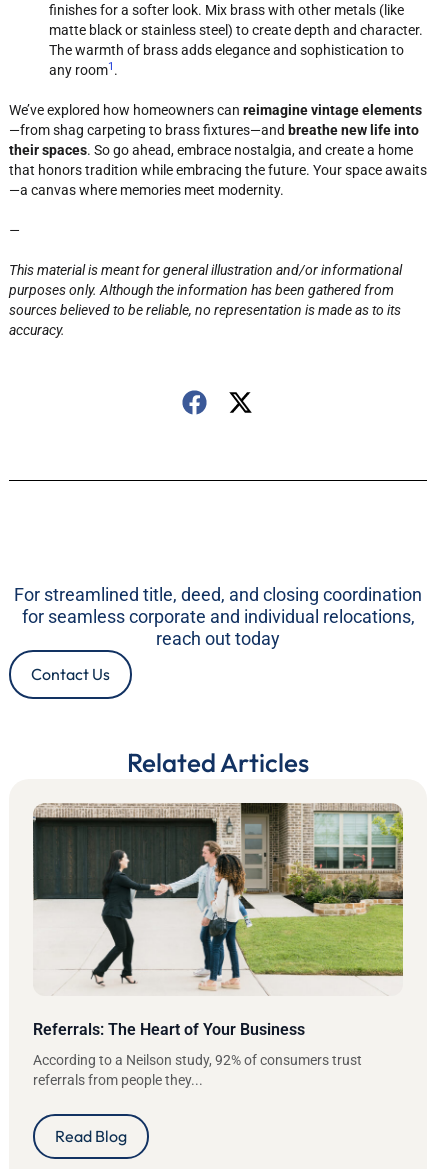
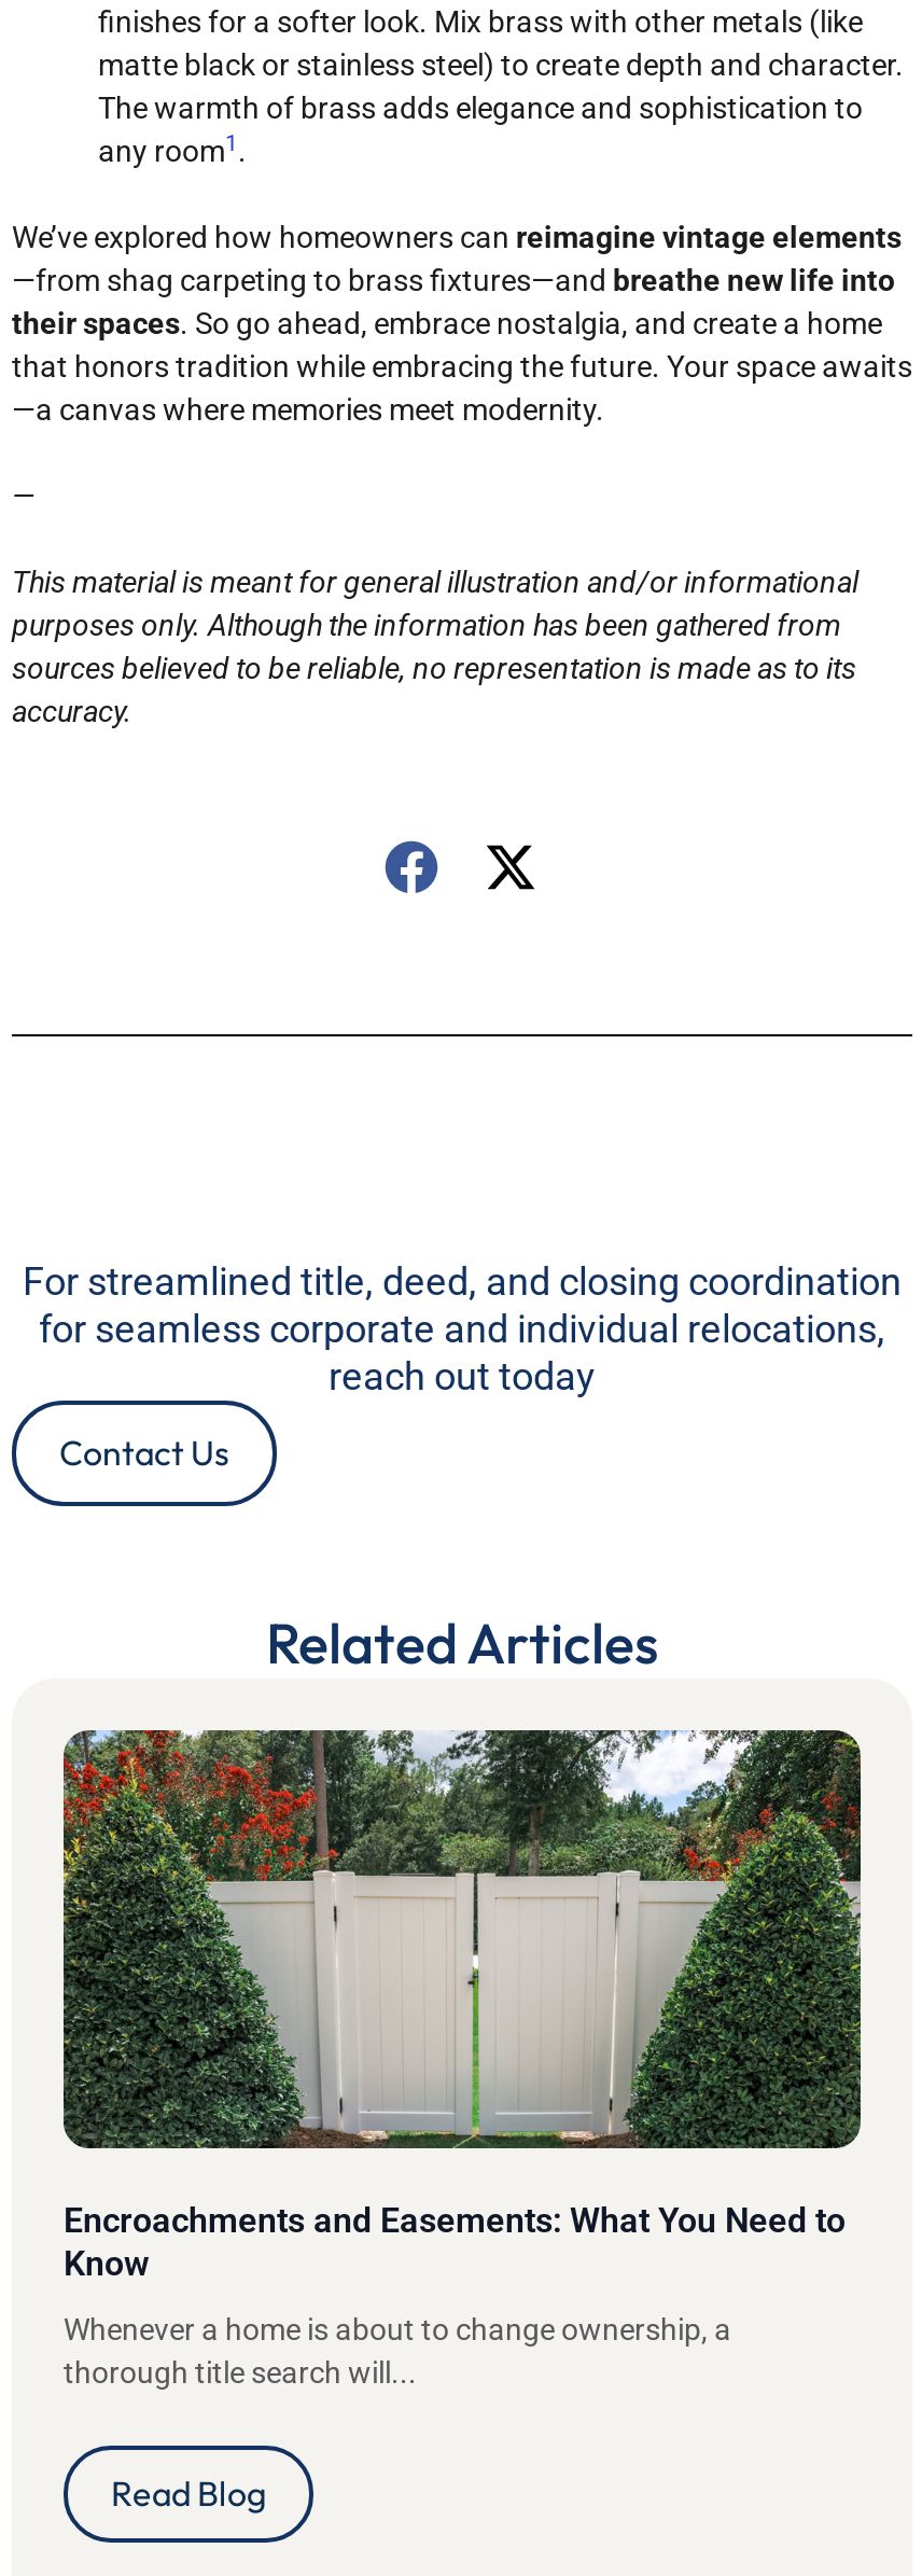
[33,802,404,1039] [image] | Referrals: The Heart of Your Business -> [61,1728,863,2283] [image] | Encroachments and Easements: What You Need to | Know
[33,1052,362,1088] According to a Neilson study, 92% of consumers trust | referrals from people they... -> [64,2311,731,2389] Whenever a home is about to change ownership, a | thorough title search will...

